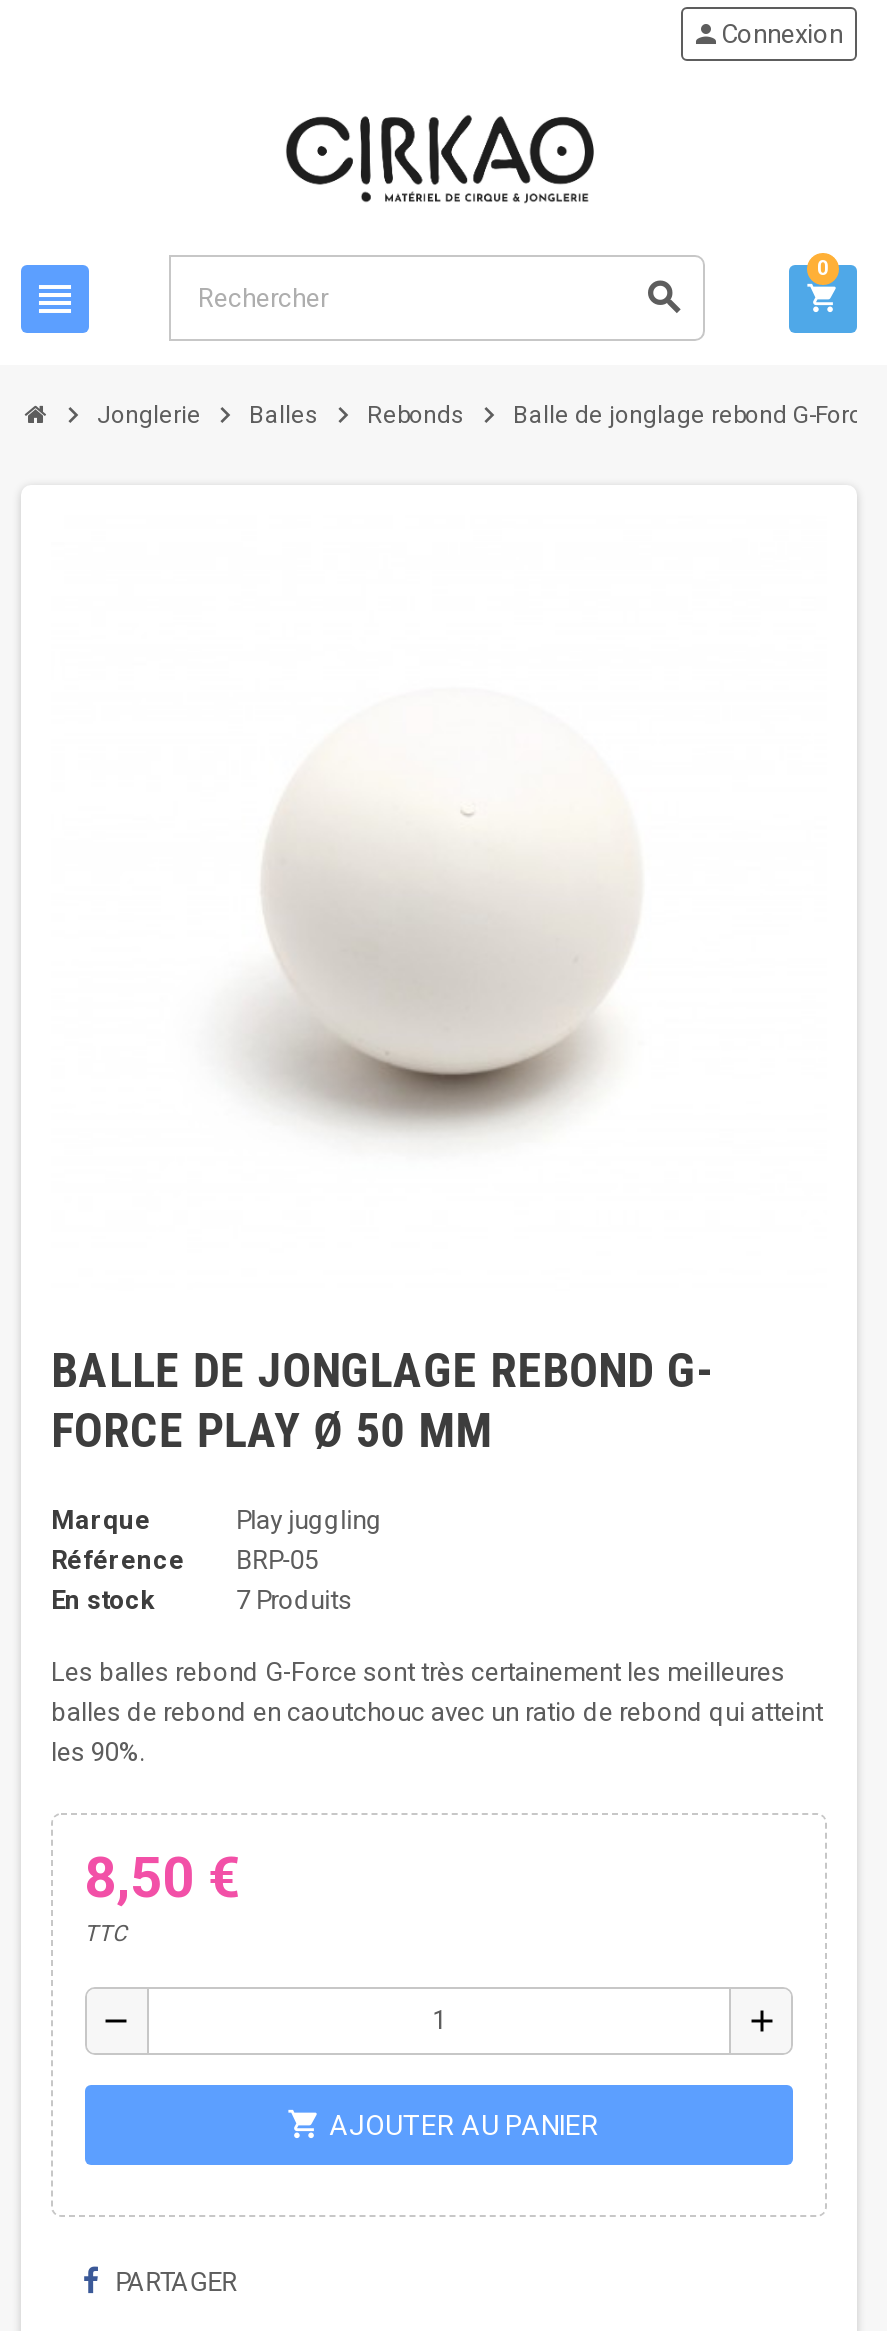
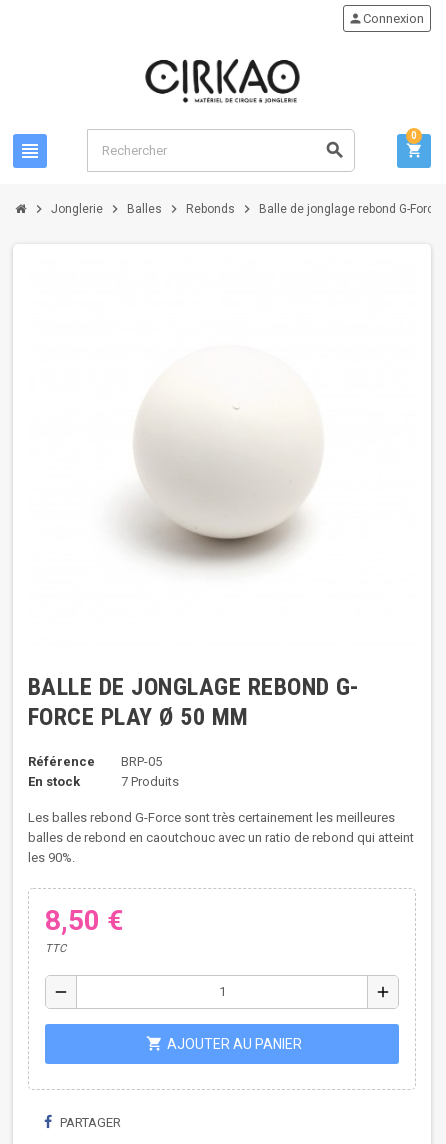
[51,1505,382,1535] Marque | Play juggling -> none

